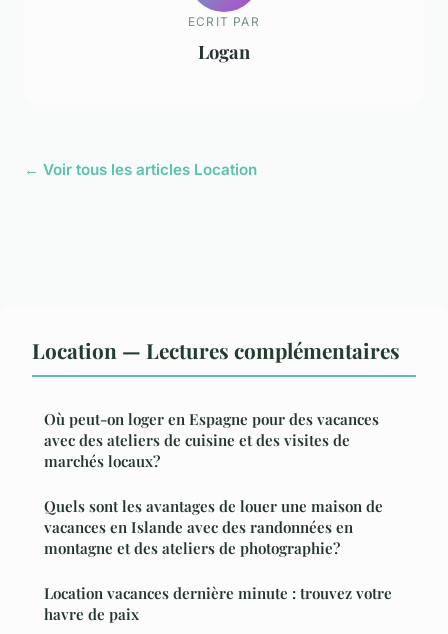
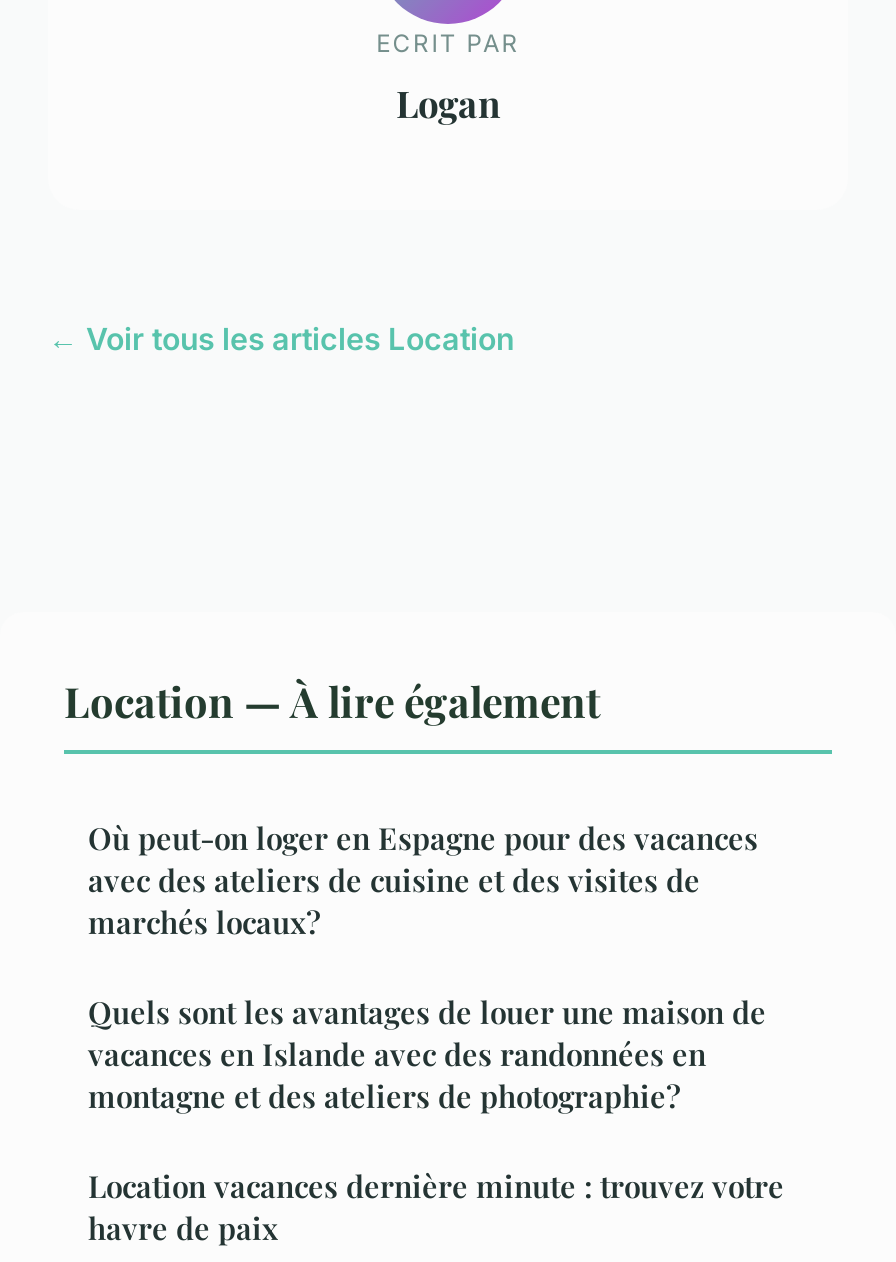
[32,336,400,364] Location — Lectures complémentaires -> [64,672,600,728] Location — À lire également

